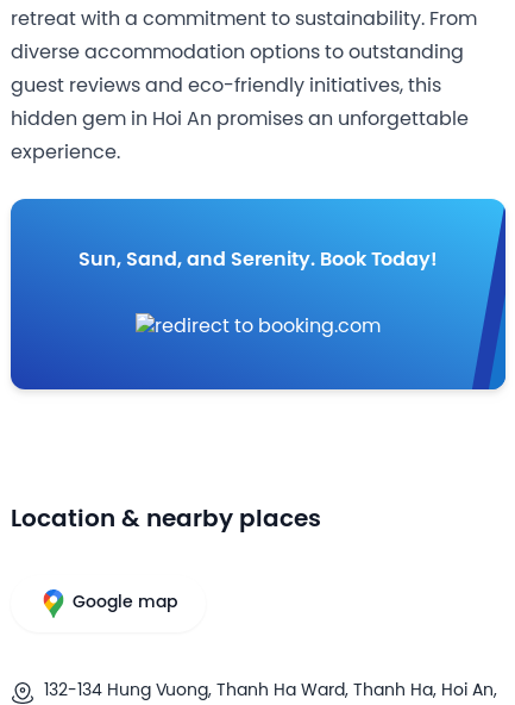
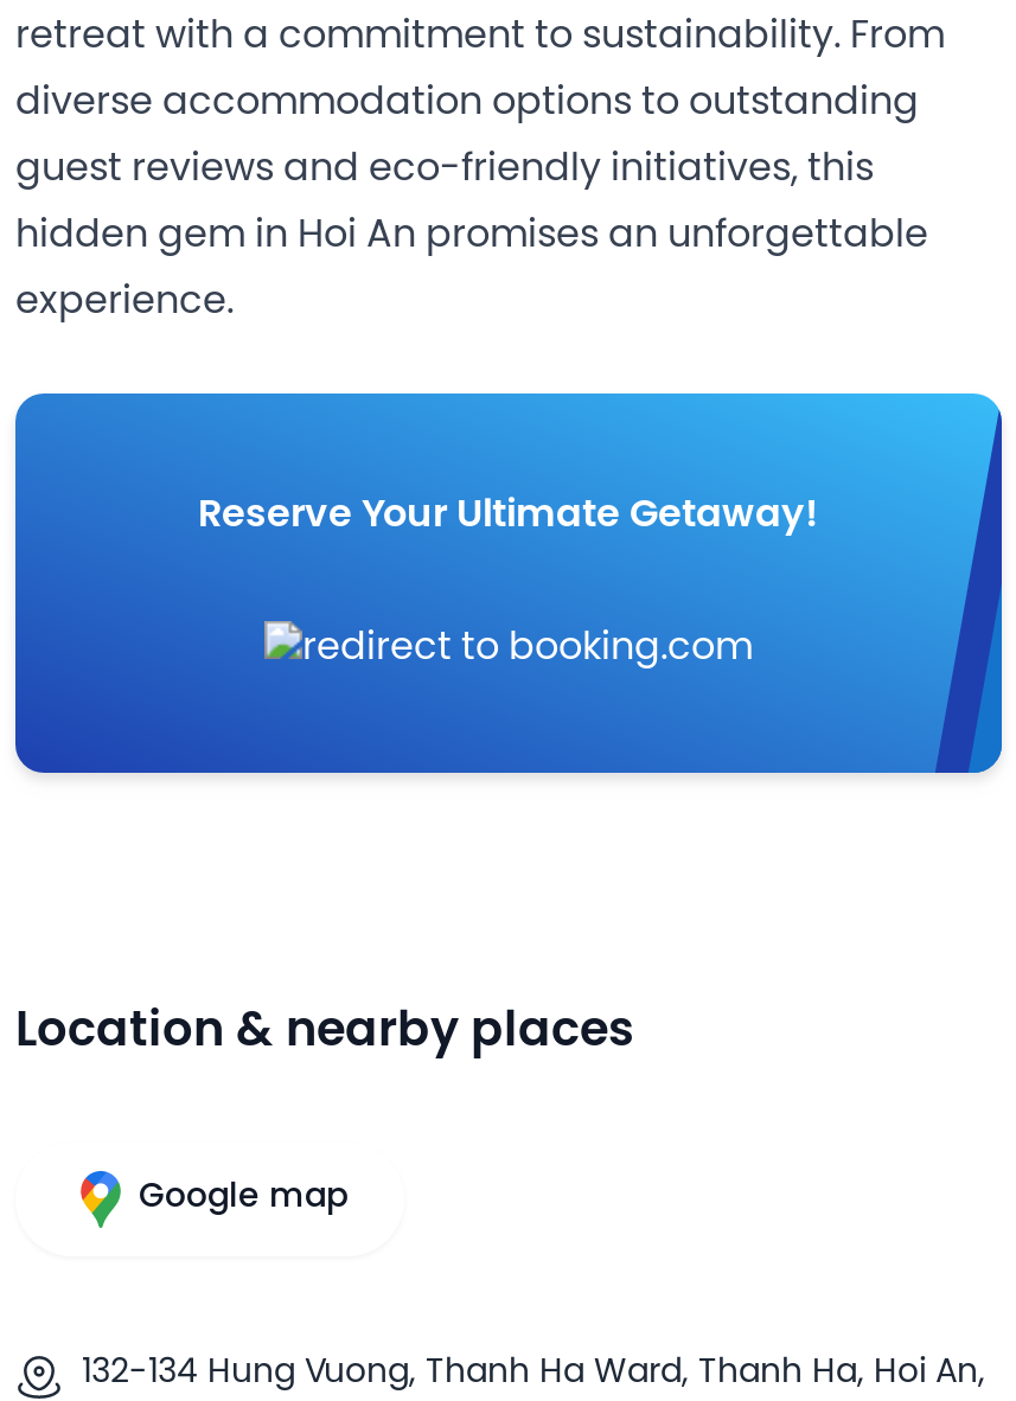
[78,250,438,270] Sun, Sand, and Serenity. Book Today! -> [198,494,819,535] Reserve Your Ultimate Getaway!

